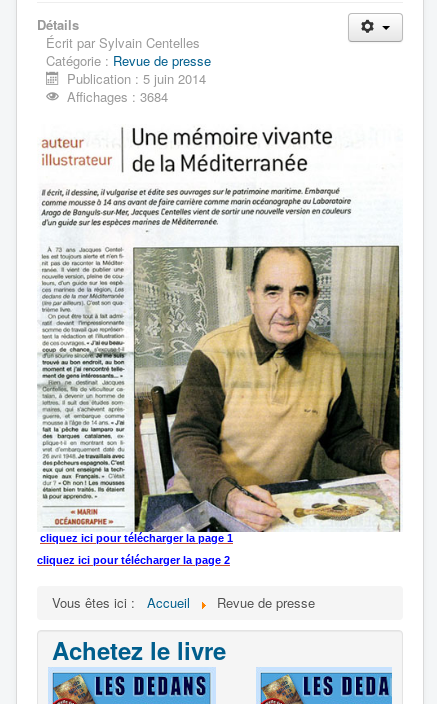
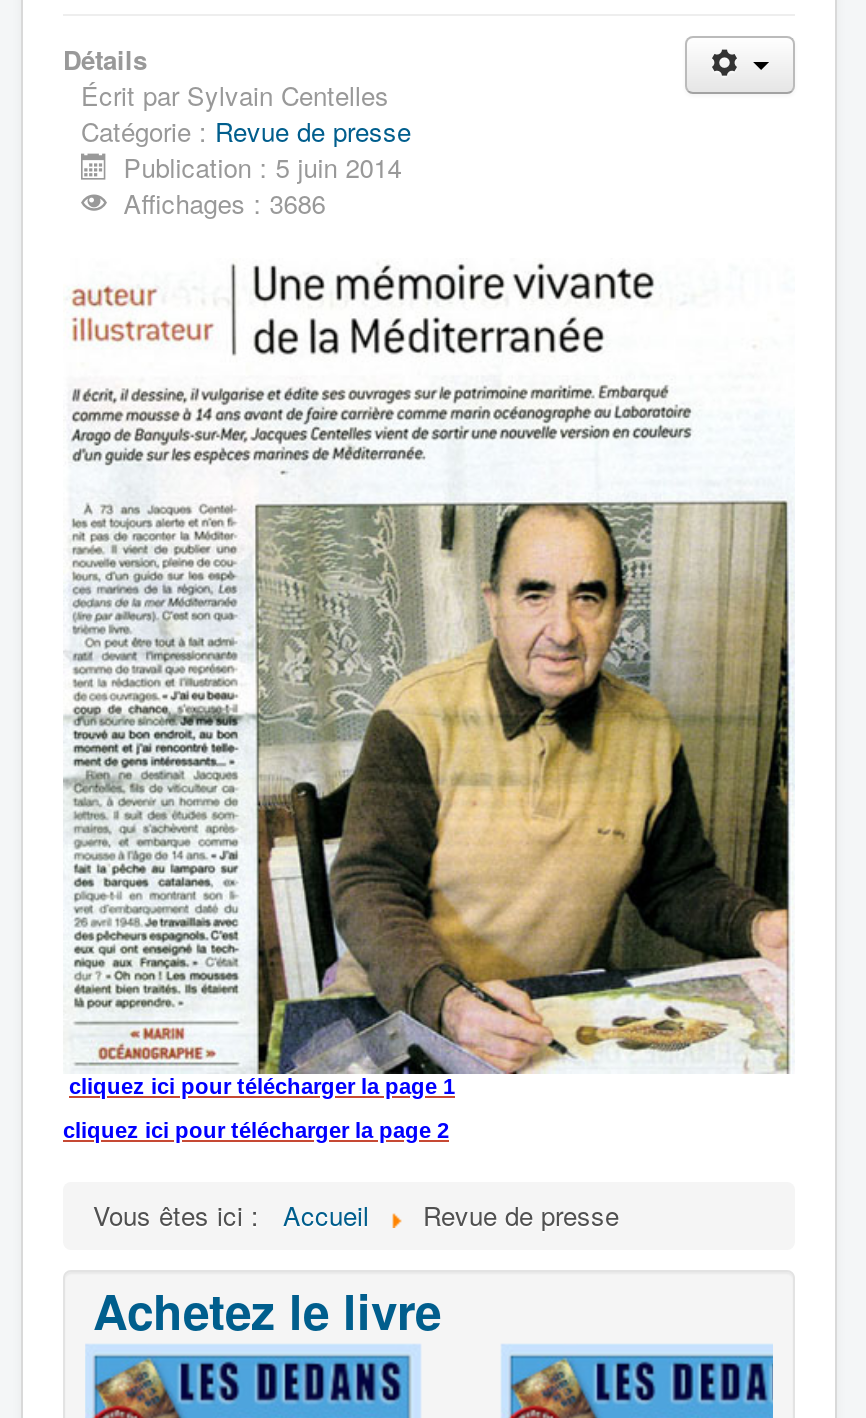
[67,87,168,106] Affichages : 3684 -> [123,183,325,221] Affichages : 3686

